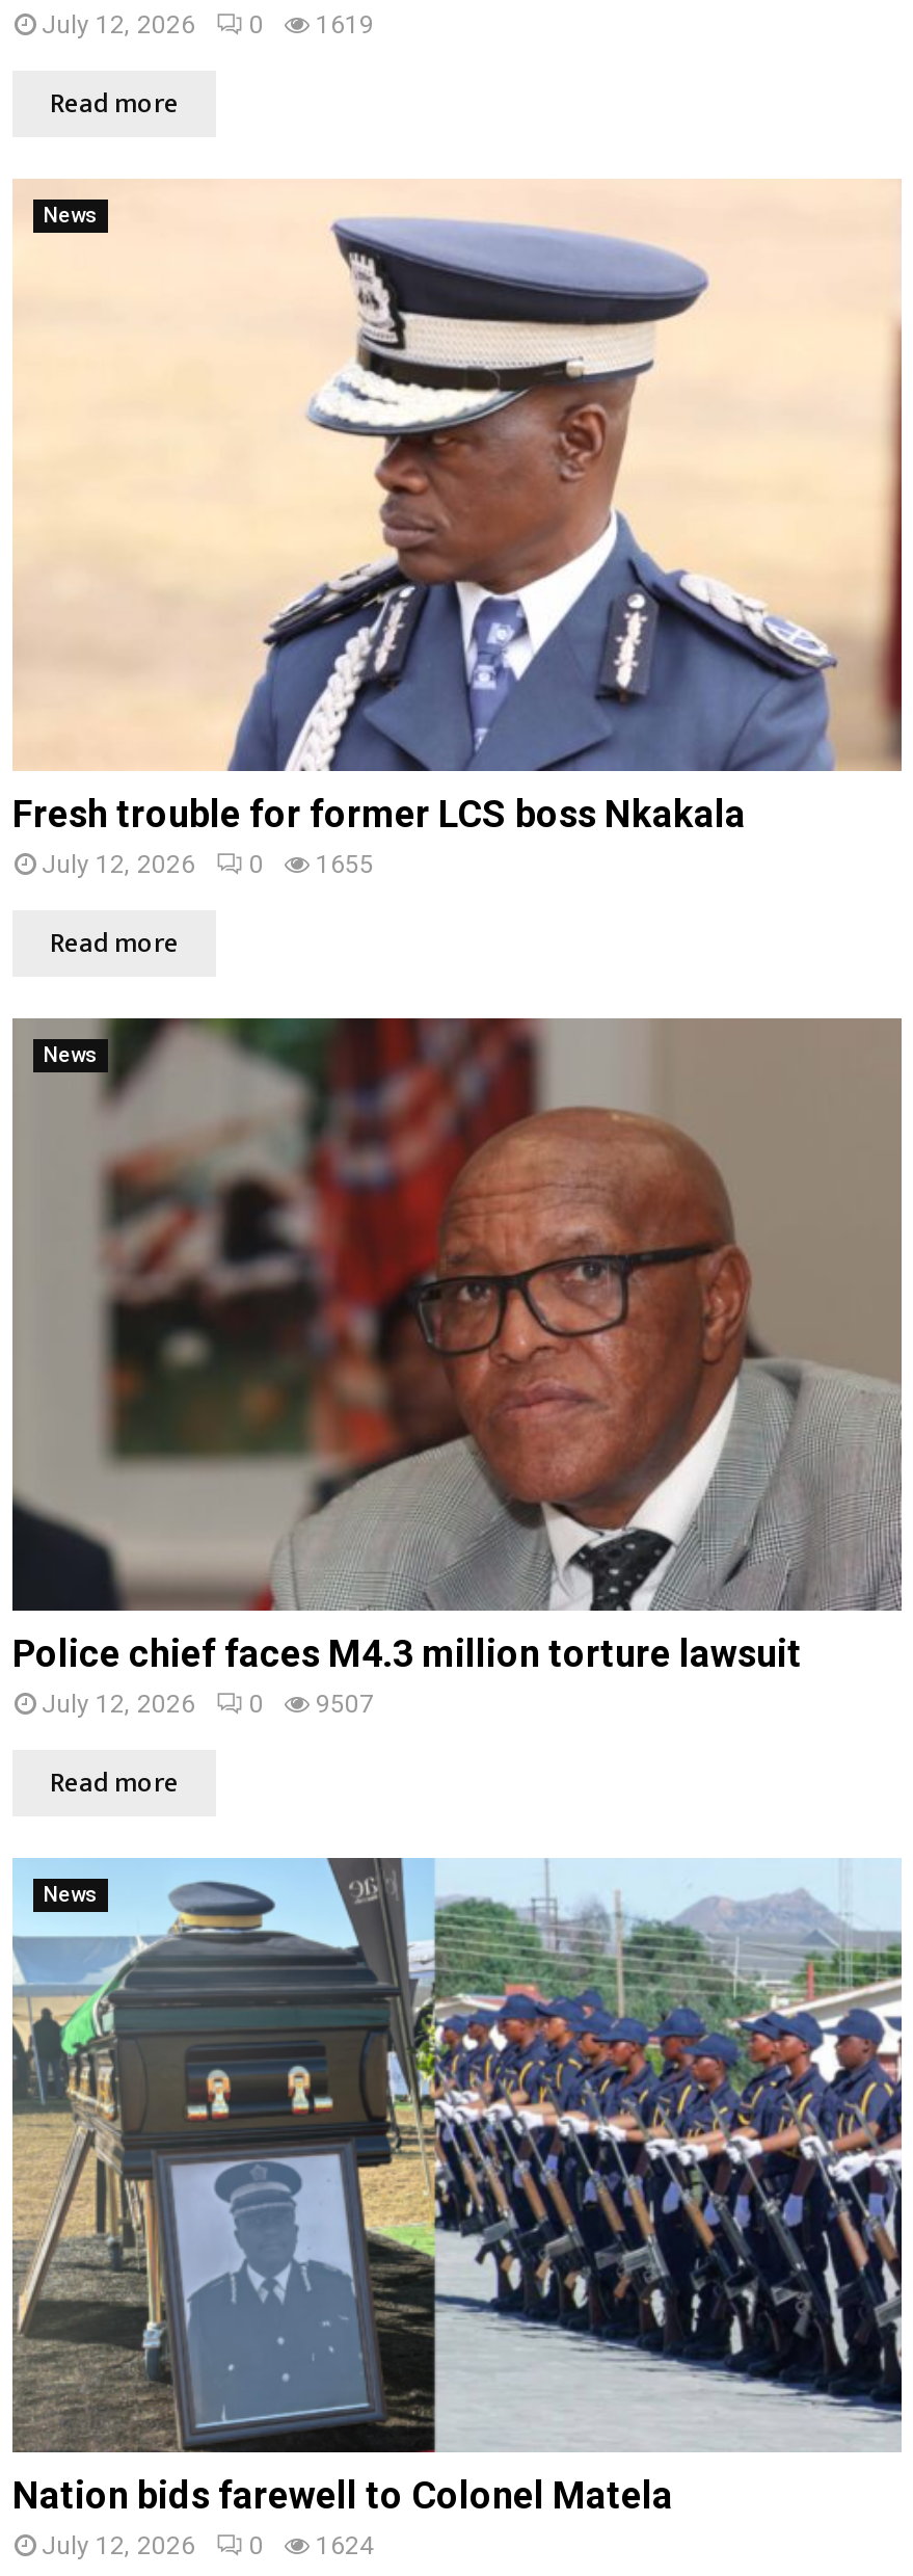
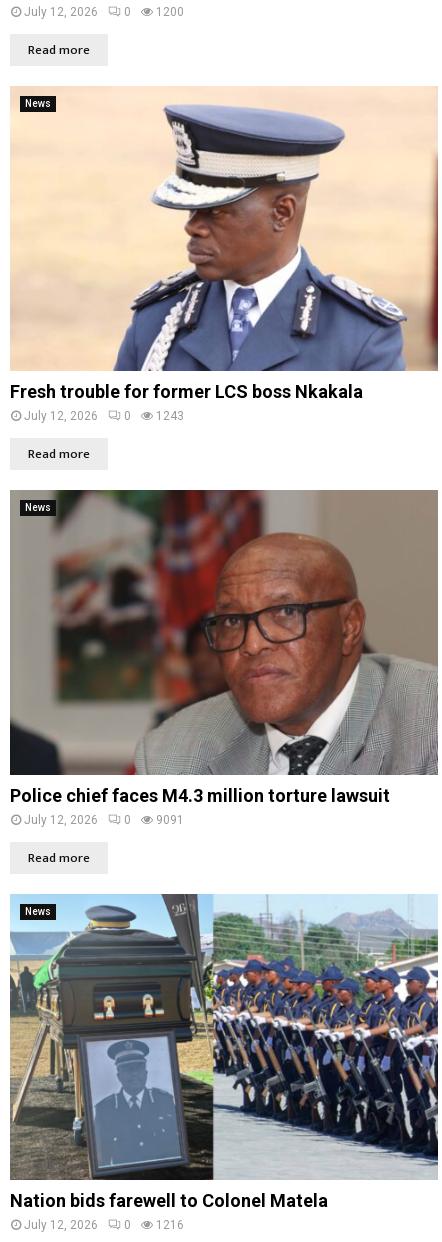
[42,10,374,39] July 12, 2026 0 1619 -> [24,5,184,19] July 12, 2026 0 1200
[42,850,374,879] July 12, 2026 0 1655 -> [24,409,184,423] July 12, 2026 0 1243
[42,1690,374,1719] July 12, 2026 0 9507 -> [24,813,184,827] July 12, 2026 0 9091
[42,2530,374,2560] July 12, 2026 0 1624 -> [24,1218,184,1232] July 12, 2026 0 1216

